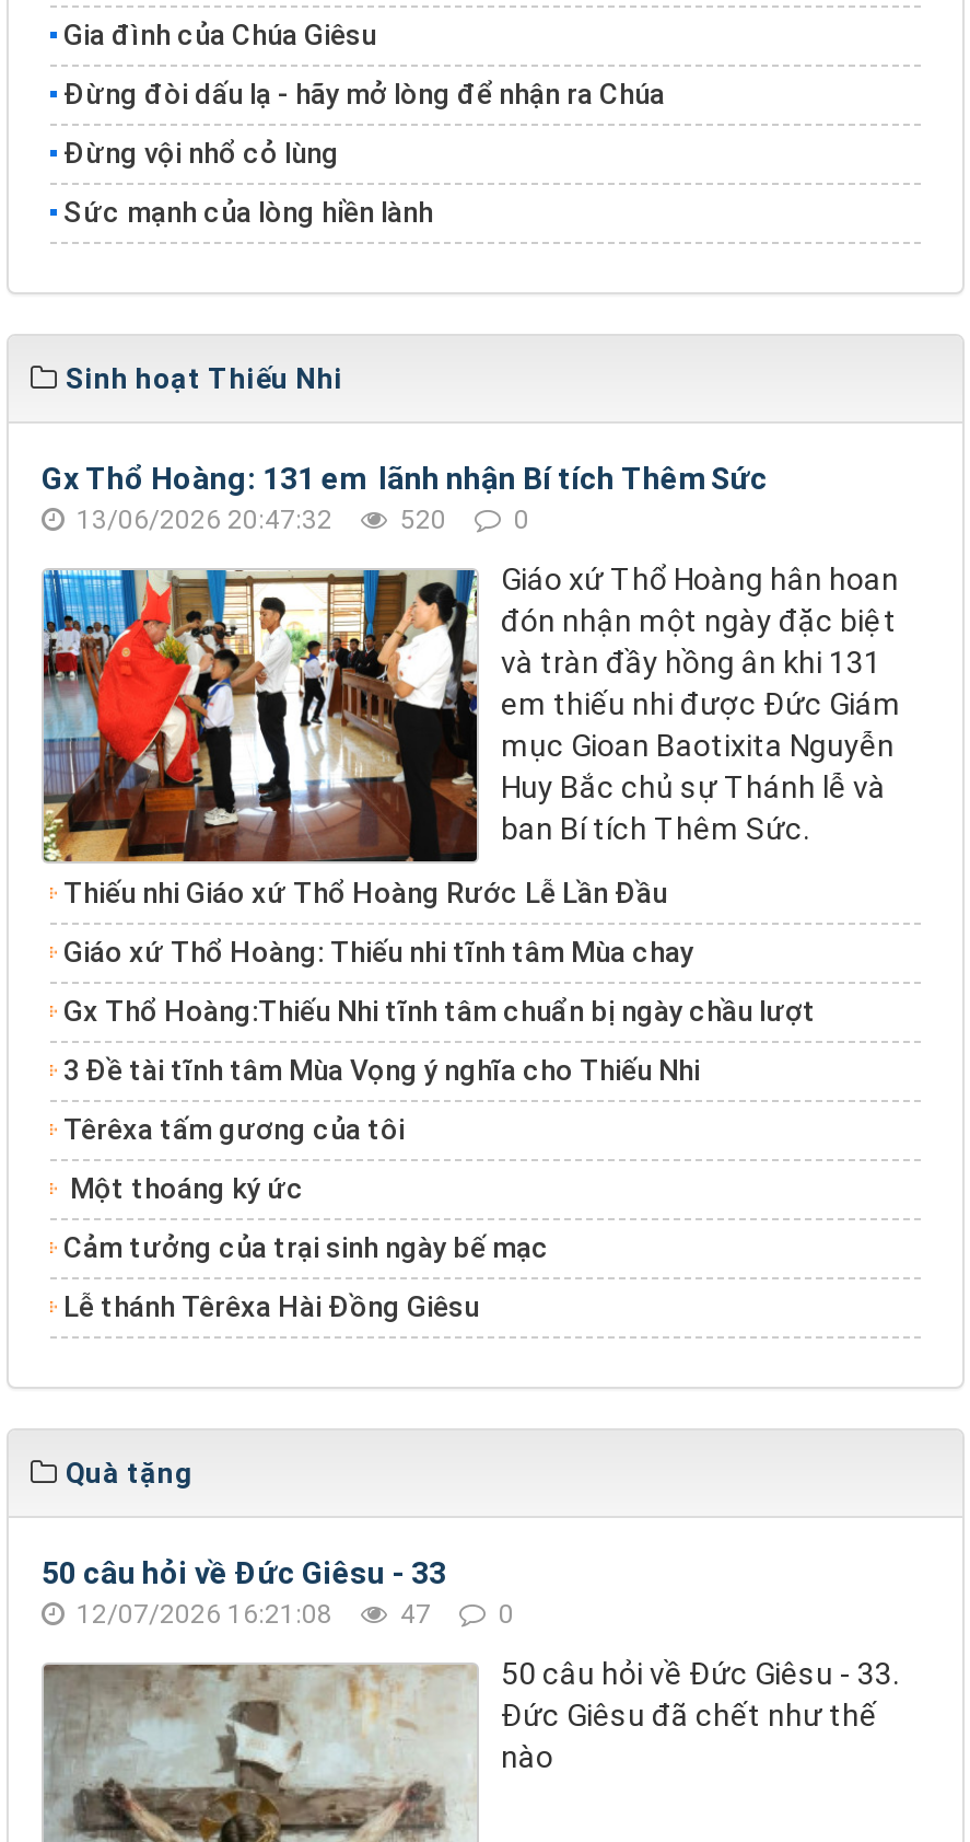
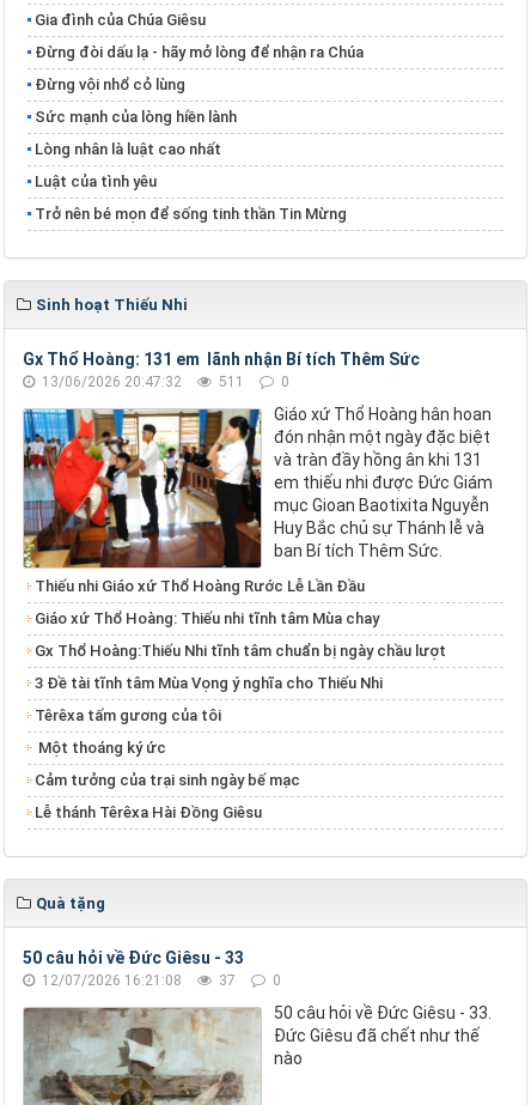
none -> [35,140,347,223] Lòng nhân là luật cao nhất | Luật của tình yêu | Trở nên bé mọn để sống tinh thần Tin Mừng
[70,505,529,536] 13/06/2026 20:47:32 520 0 -> [38,374,289,391] 13/06/2026 20:47:32 511 0
[70,1599,514,1630] 12/07/2026 16:21:08 47 0 -> [38,972,281,989] 12/07/2026 16:21:08 37 0

